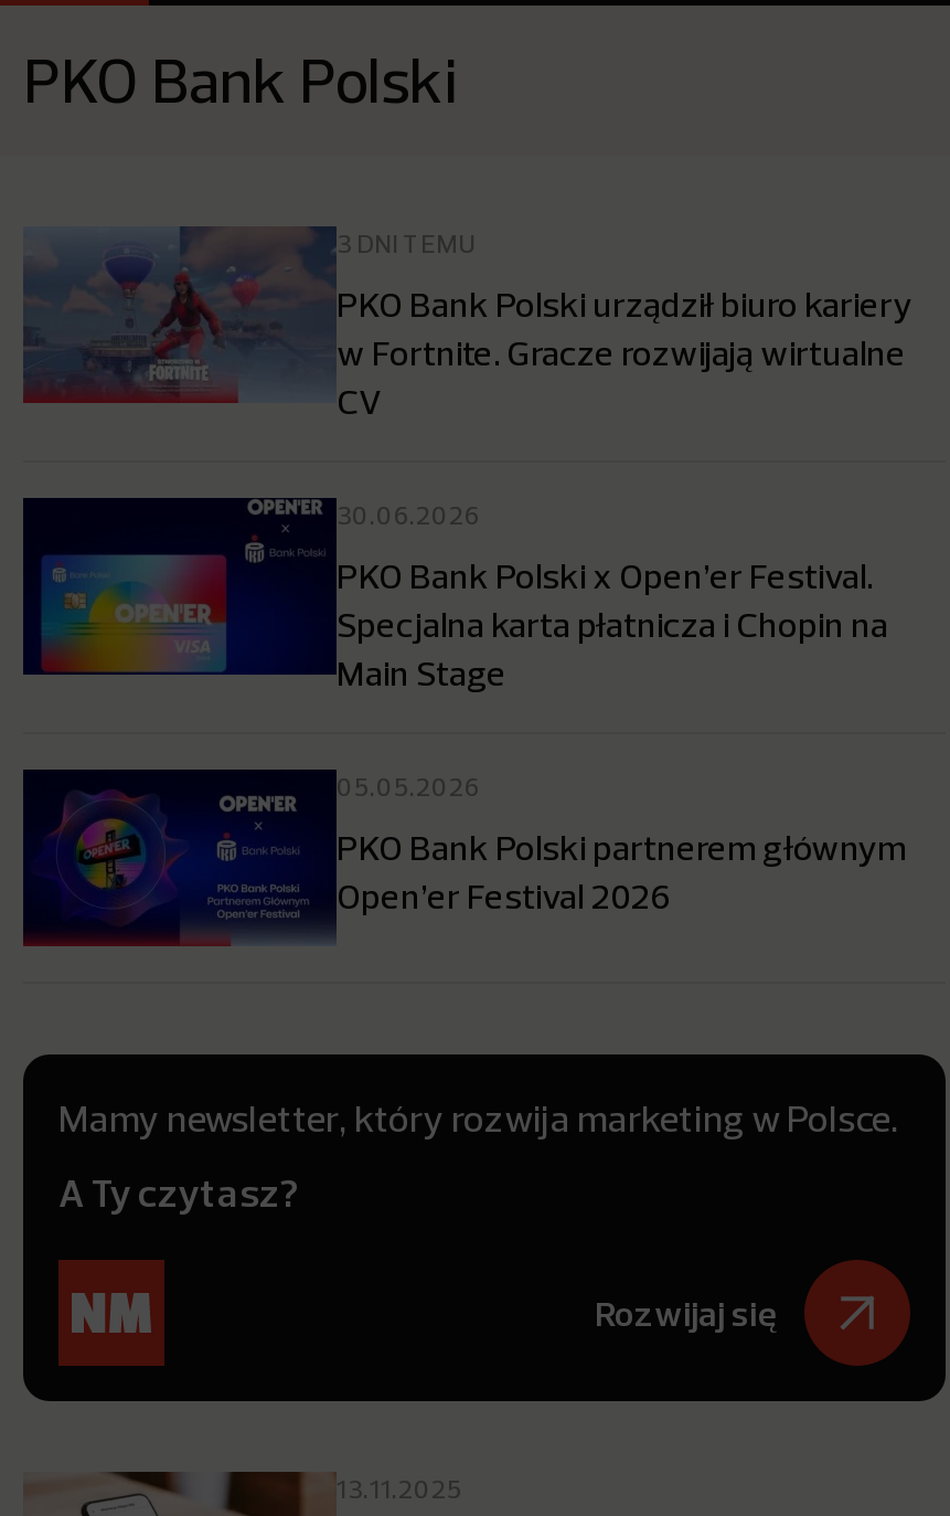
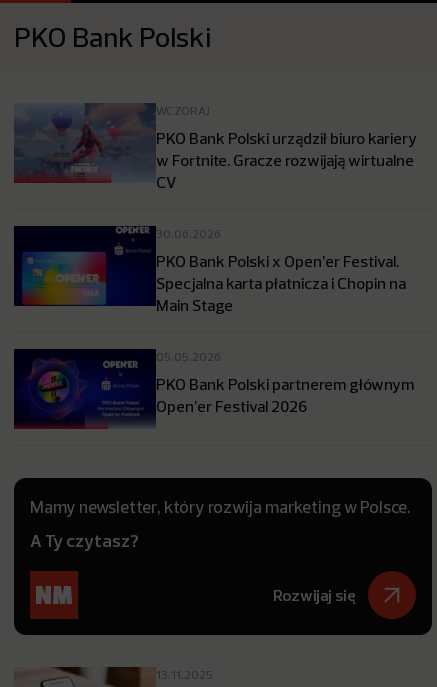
[337,226,476,259] 3 DNI TEMU -> [156,103,210,118] WCZORAJ

